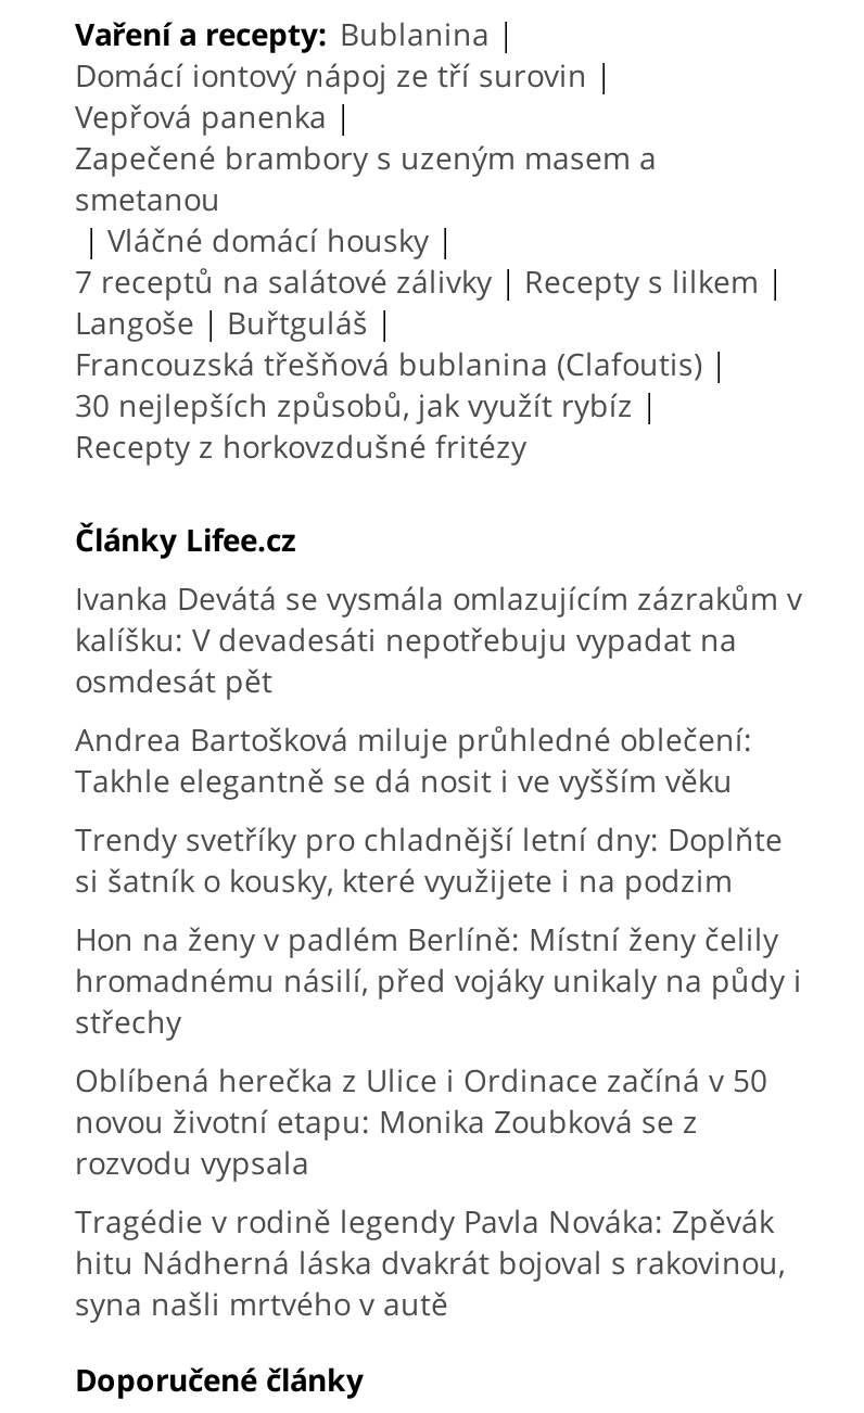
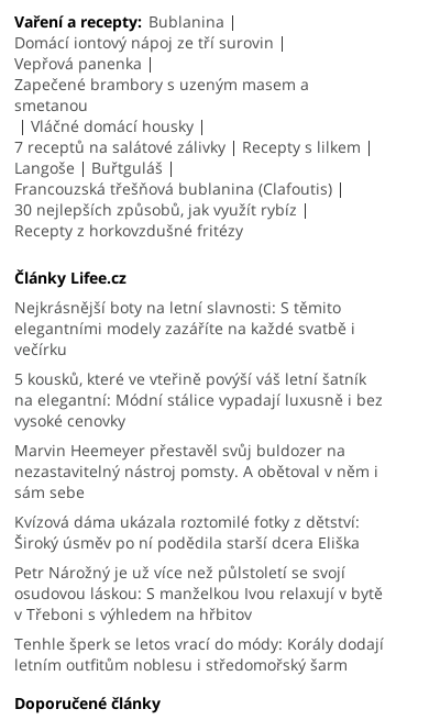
[75,578,802,1325] Ivanka Devátá se vysmála omlazujícím zázrakům v | kalíšku: V devadesáti nepotřebuju vypadat na | osmdesát pět | Andrea Bartošková miluje průhledné oblečení: | Takhle elegantně se dá nosit i ve vyšším věku | Trendy svetříky pro chladnější letní dny: Doplňte | si šatník o kousky, které využijete i na podzim | Hon na ženy v padlém Berlíně: Místní ženy čelily | hromadnému násilí, před vojáky unikaly na půdy i | střechy | Oblíbená herečka z Ulice i Ordinace začíná v 50 | novou životní etapu: Monika Zoubková se z | rozvodu vypsala | Tragédie v rodině legendy Pavla Nováka: Zpěvák | hitu Nádherná láska dvakrát bojoval s rakovinou, | syna našli mrtvého v autě -> [14,297,384,675] Nejkrásnější boty na letní slavnosti: S těmito | elegantními modely zazáříte na každé svatbě i | večírku | 5 kousků, které ve vteřině povýší váš letní šatník | na elegantní: Módní stálice vypadají luxusně i bez | vysoké cenovky | Marvin Heemeyer přestavěl svůj buldozer na | nezastavitelný nástroj pomsty. A obětoval v něm i | sám sebe | Kvízová dáma ukázala roztomilé fotky z dětství: | Široký úsměv po ní podědila starší dcera Eliška | Petr Nárožný je už více než půlstoletí se svojí | osudovou láskou: S manželkou Ivou relaxují v bytě | v Třeboni s výhledem na hřbitov | Tenhle šperk se letos vrací do módy: Korály dodají | letním outfitům noblesu i středomořský šarm

